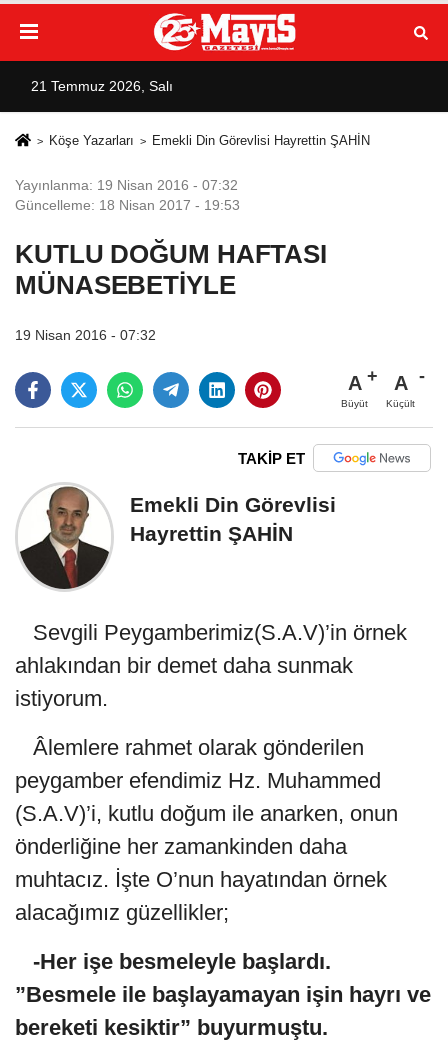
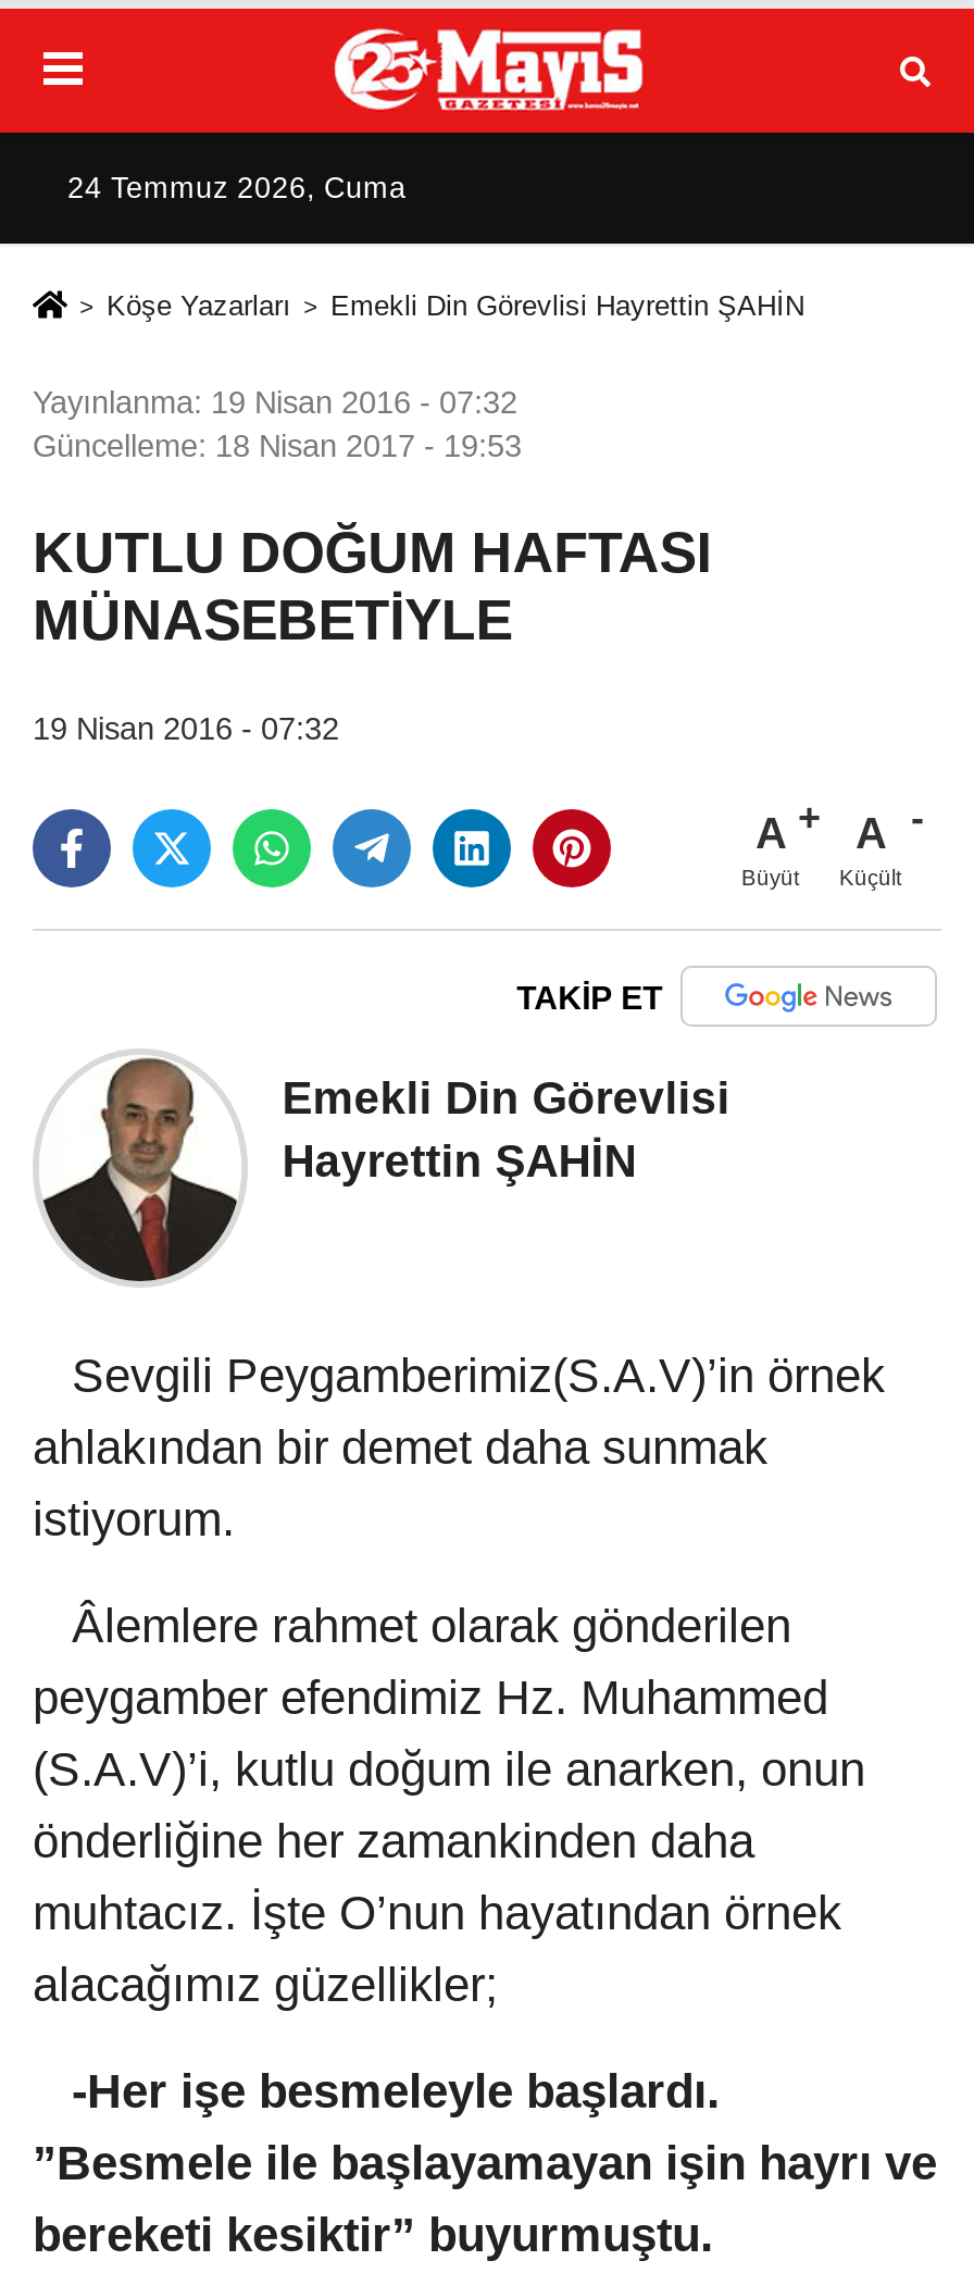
[31,79,173,94] 21 Temmuz 2026, Salı -> [67,172,407,204] 24 Temmuz 2026, Cuma

